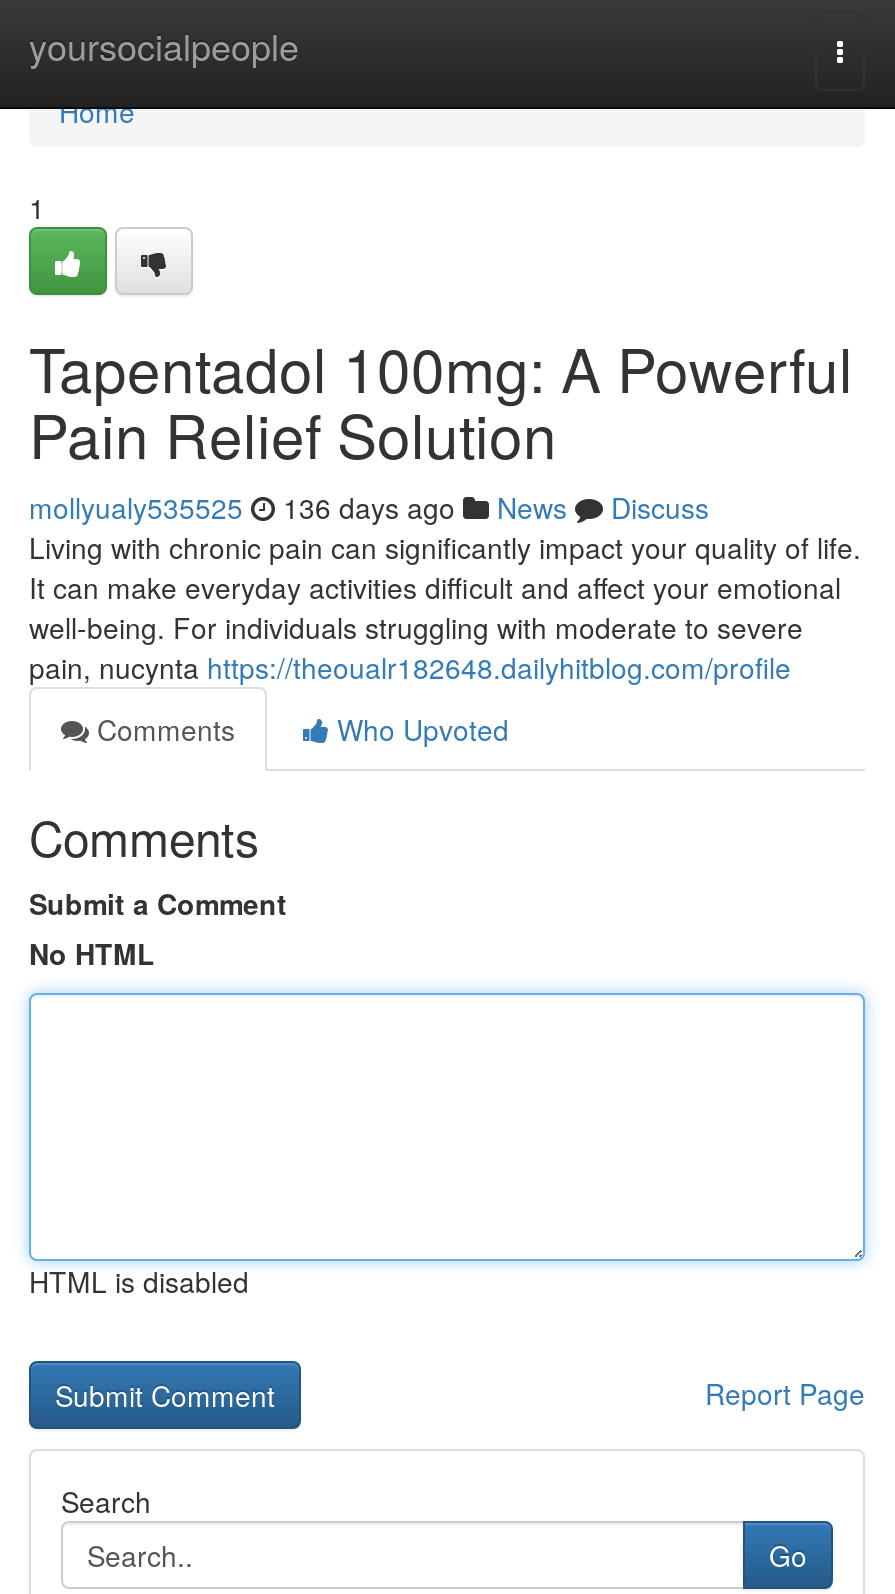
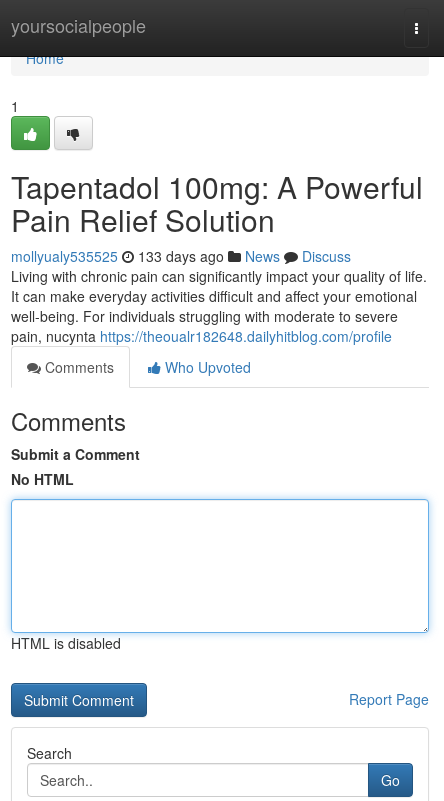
[29,487,709,527] mollyualy535525 136 days ago News Discuss -> [11,246,351,266] mollyualy535525 133 days ago News Discuss

